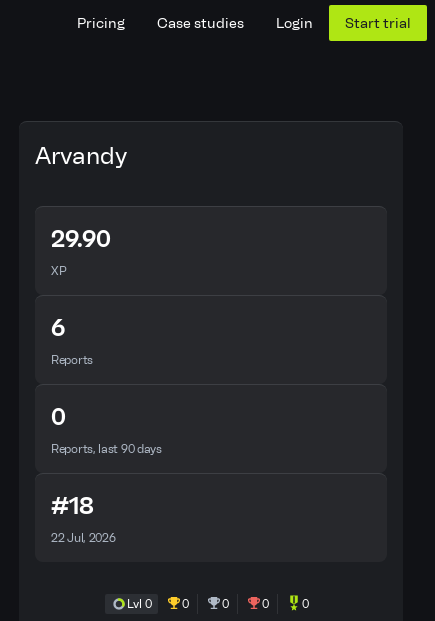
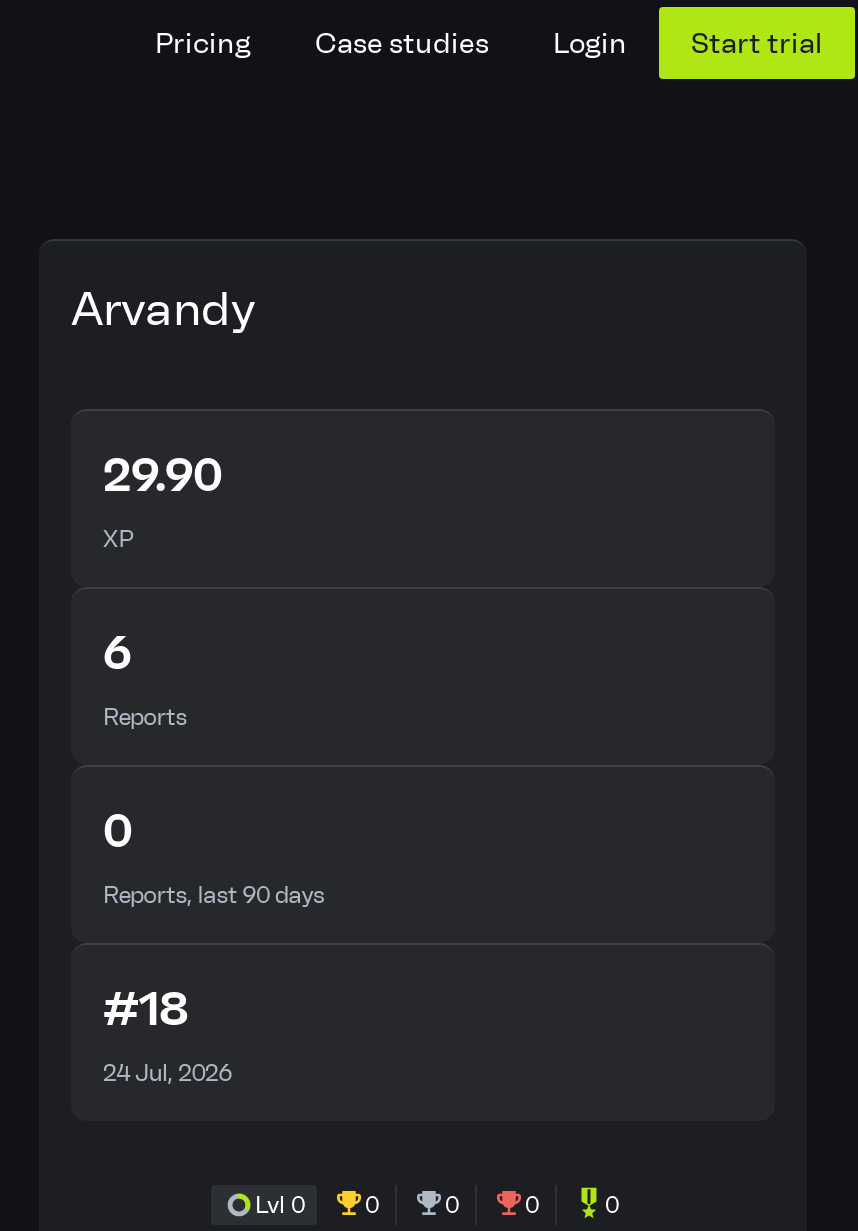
[51,531,115,545] 22 Jul, 2026 -> [103,1059,232,1087] 24 Jul, 2026

